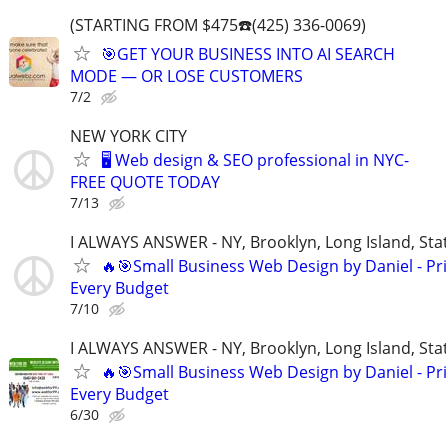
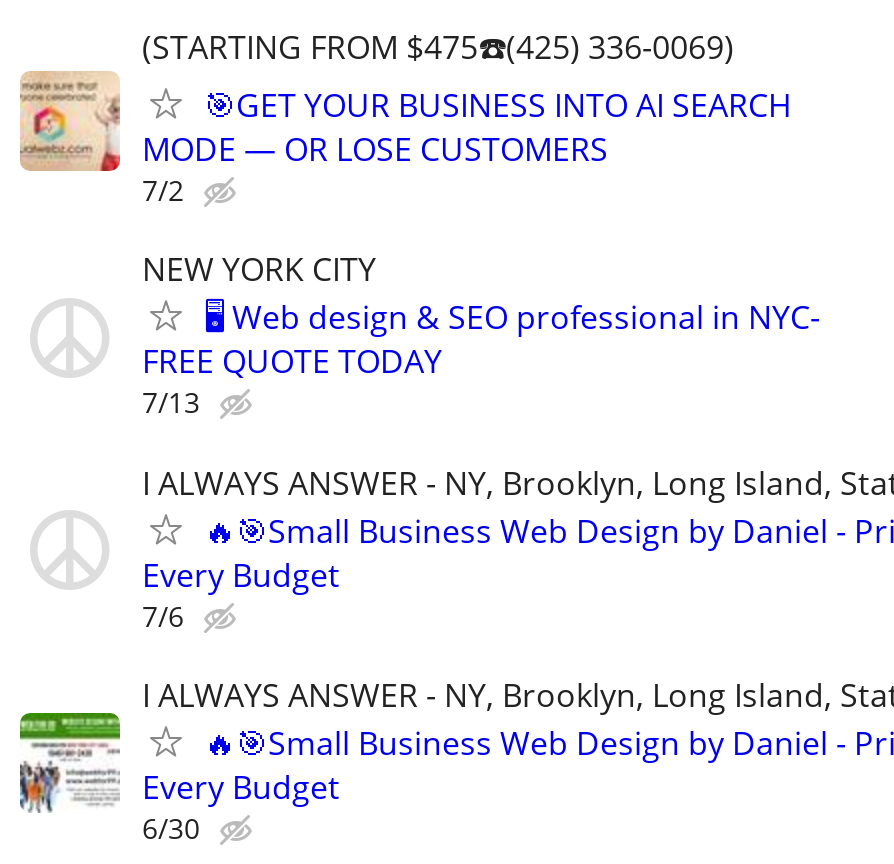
[70,299,99,318] 7/10 -> [142,596,184,634] 7/6

